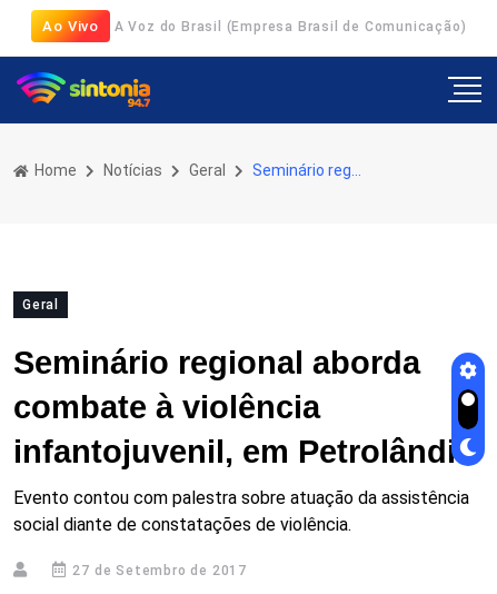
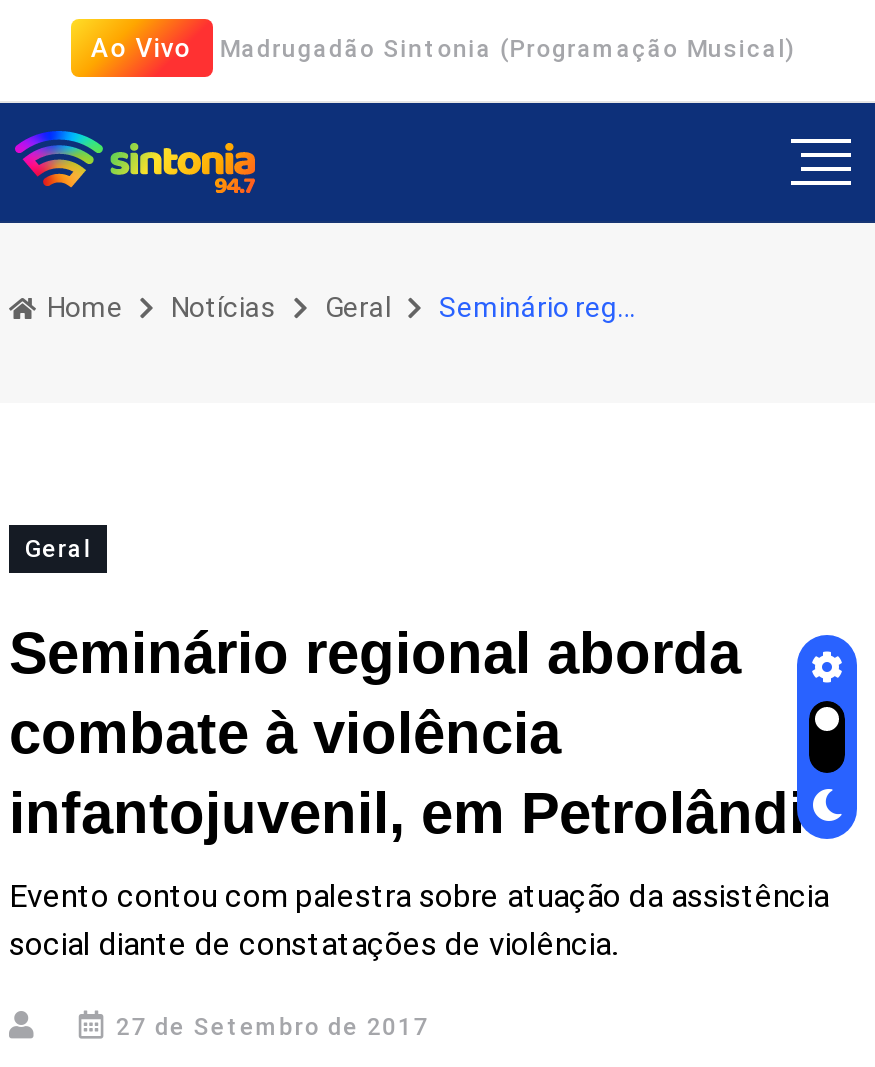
[110,19,466,34] A Voz do Brasil (Empresa Brasil de Comunicação) -> [212,35,795,63] Madrugadão Sintonia (Programação Musical)

